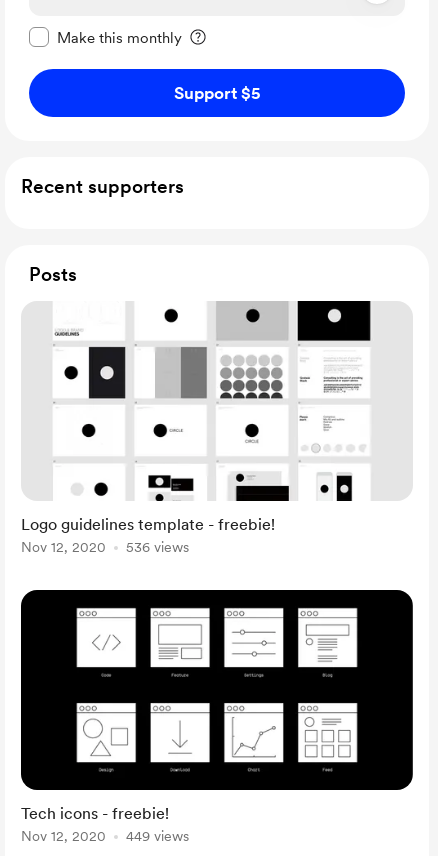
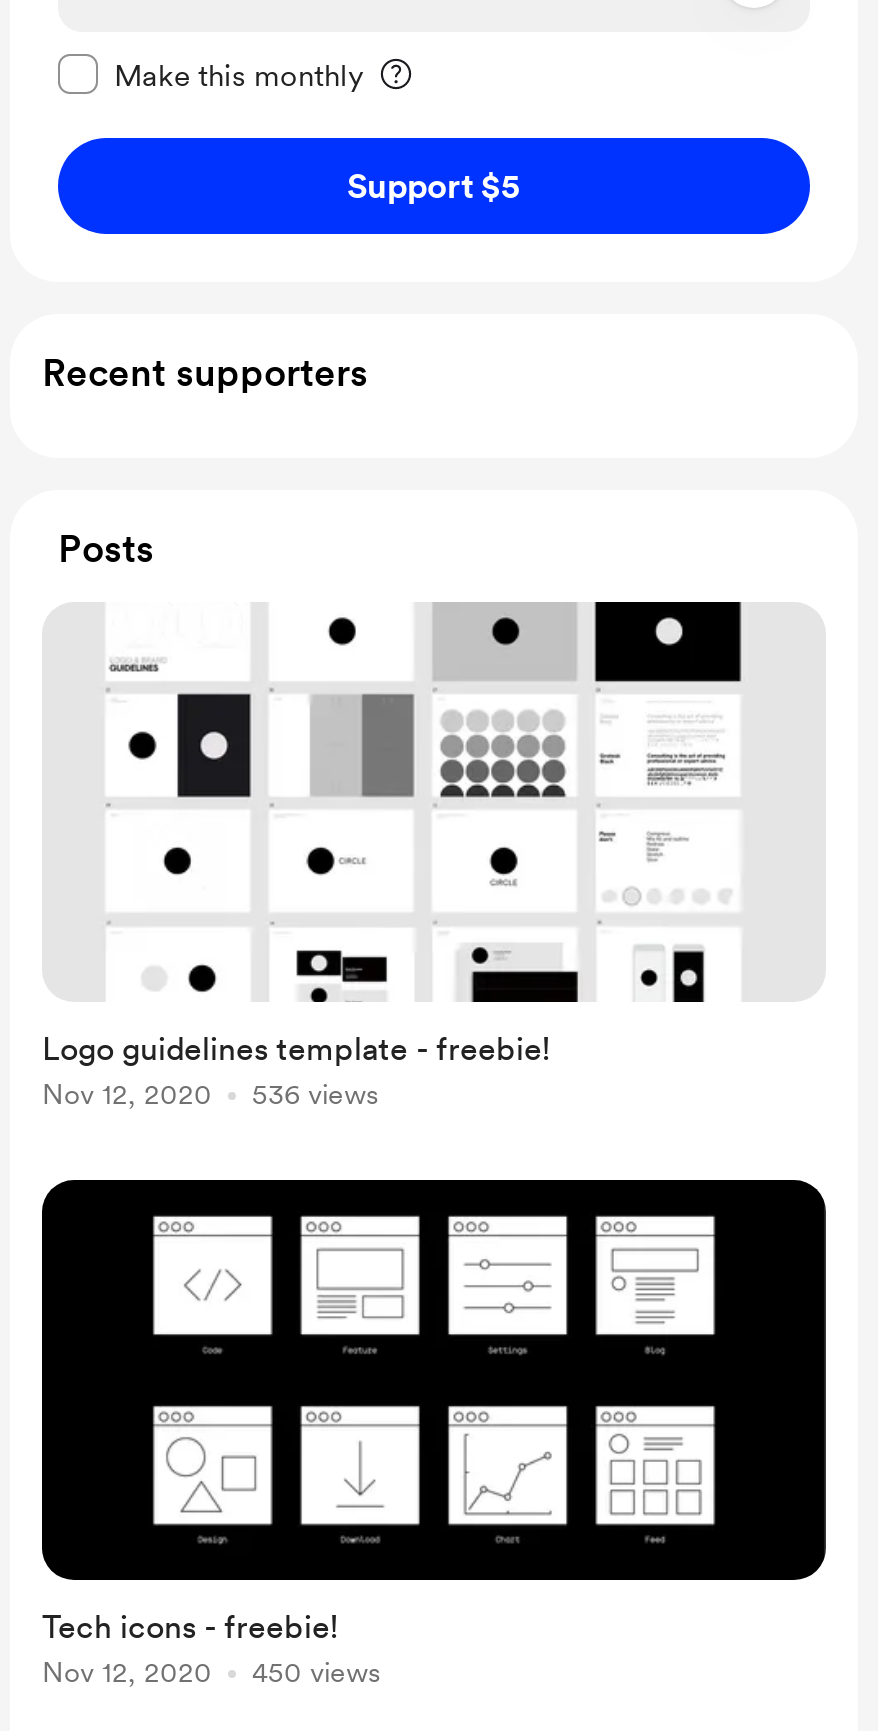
[21,828,189,844] Nov 12, 2020 449 views -> [42,1656,380,1688] Nov 12, 2020 450 views

